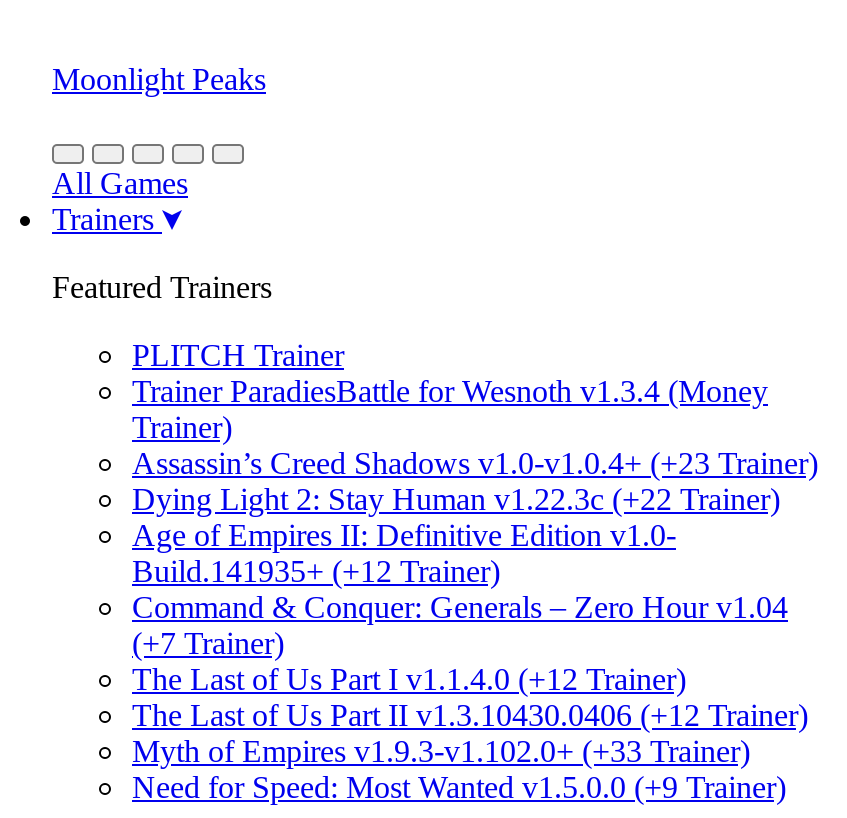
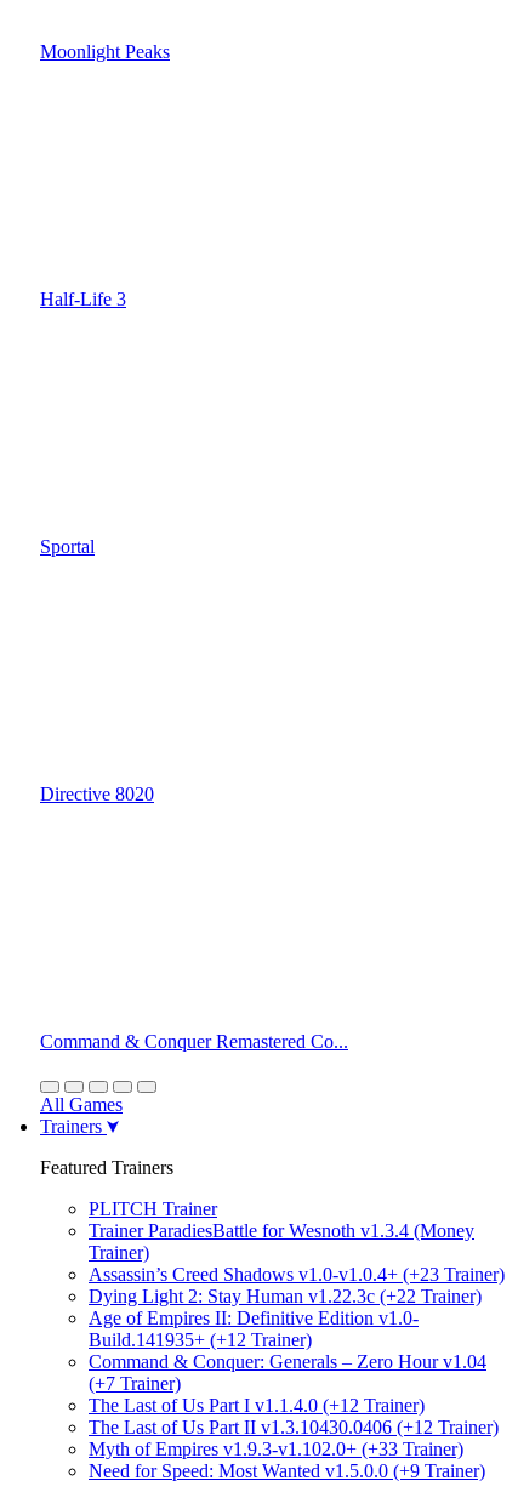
none -> [40,289,126,309] Half-Life 3
none -> [40,536,95,557] Sportal
none -> [40,784,154,804] Directive 8020
none -> [40,1031,348,1052] Command & Conquer Remastered Co...

